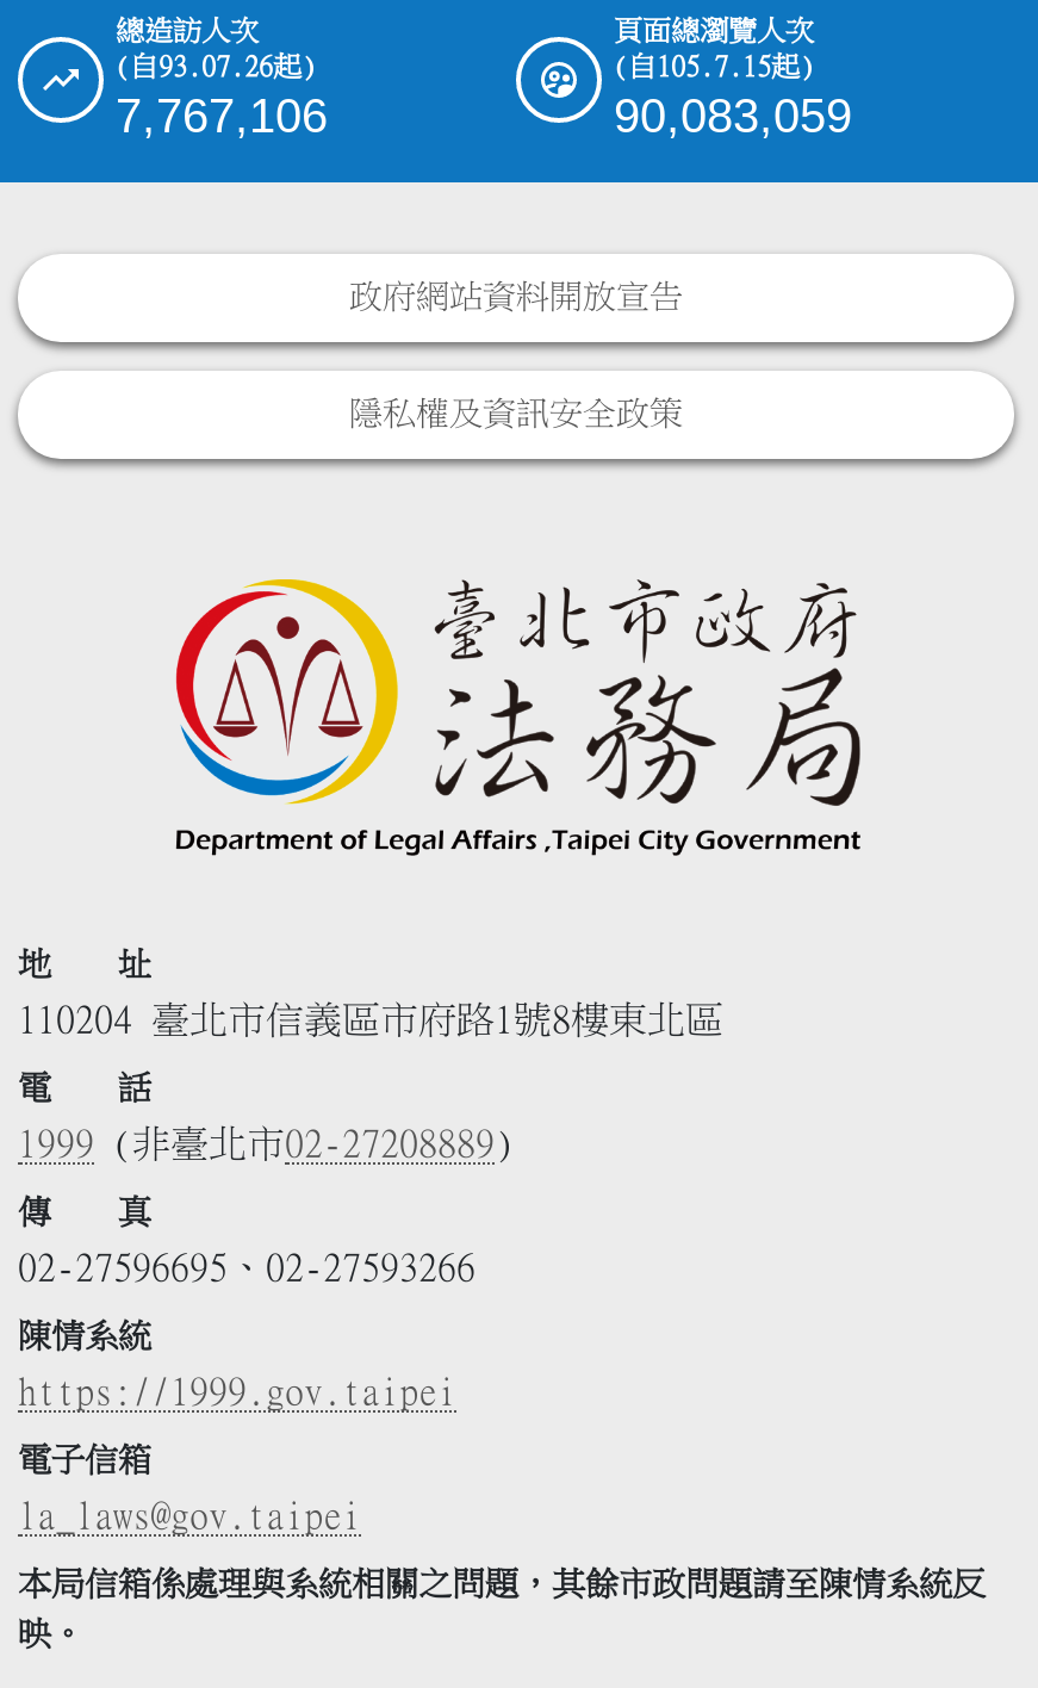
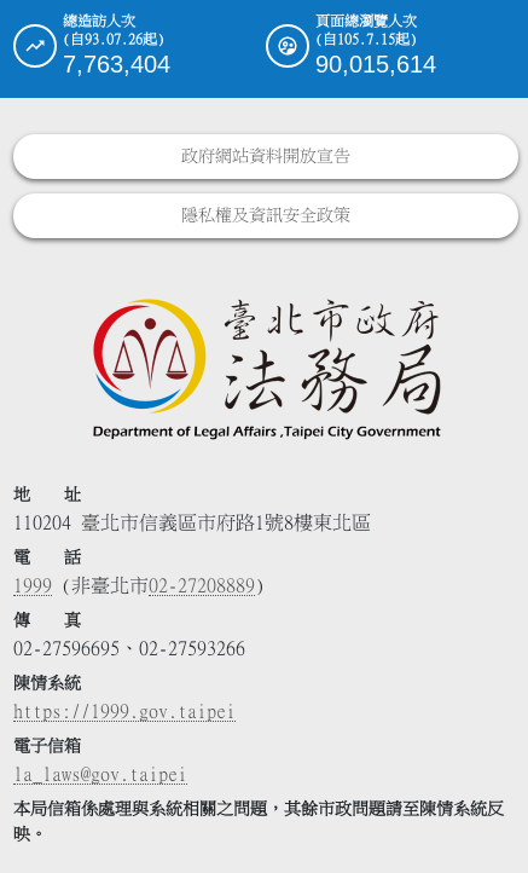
[116,89,328,141] 7,767,106 -> [63,51,170,77] 7,763,404
[614,89,852,141] 90,083,059 -> [315,51,436,77] 90,015,614

